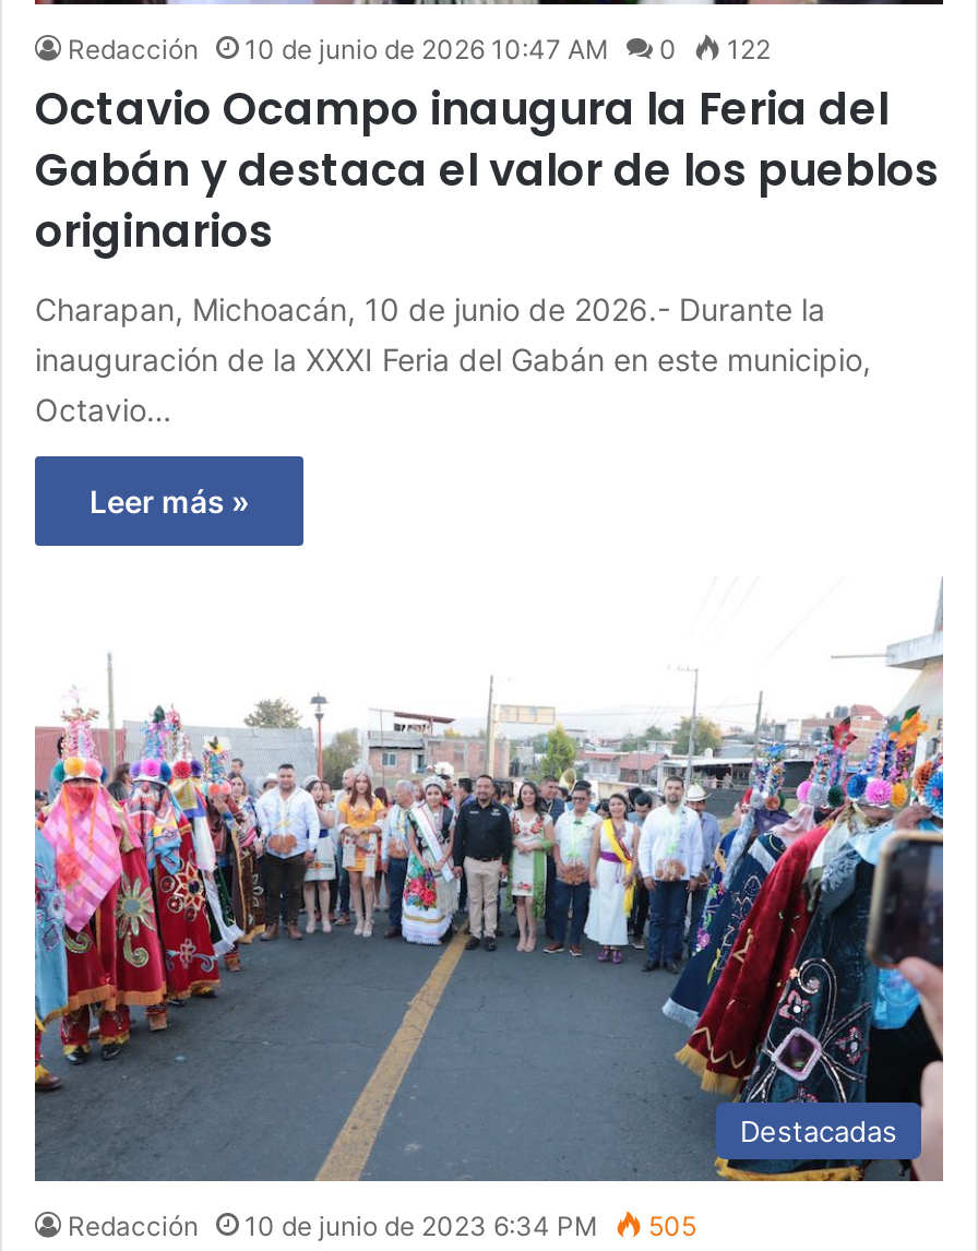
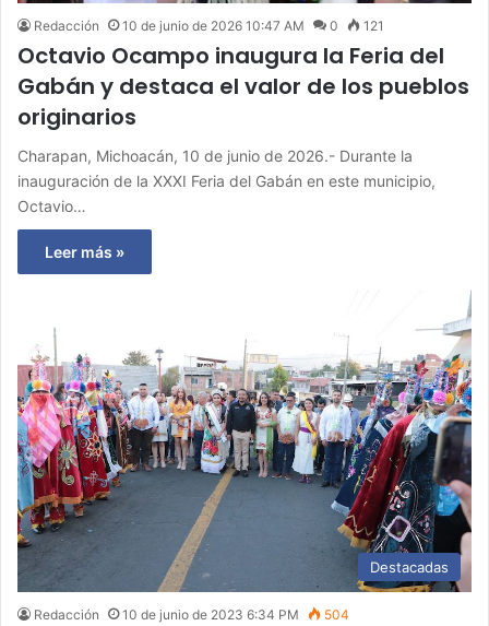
[68,34,771,67] Redacción 10 de junio de 2026 10:47 AM 0 122 -> [34,17,384,33] Redacción 10 de junio de 2026 10:47 AM 0 121
[68,1211,696,1244] Redacción 10 de junio de 2023 6:34 PM 505 -> [34,606,349,622] Redacción 10 de junio de 2023 6:34 PM 504

